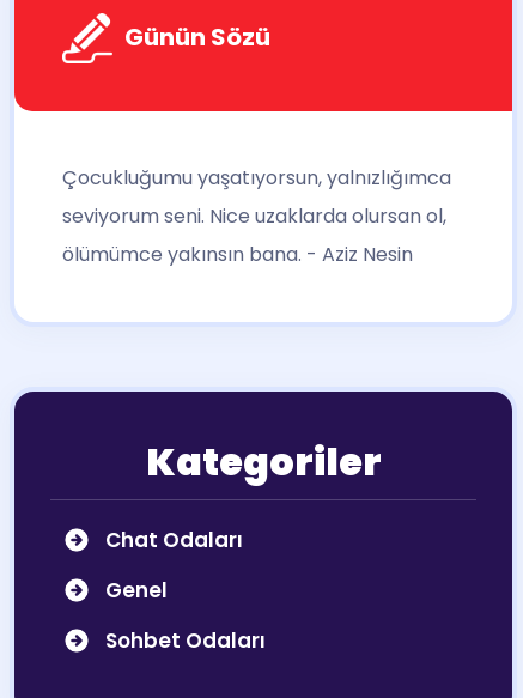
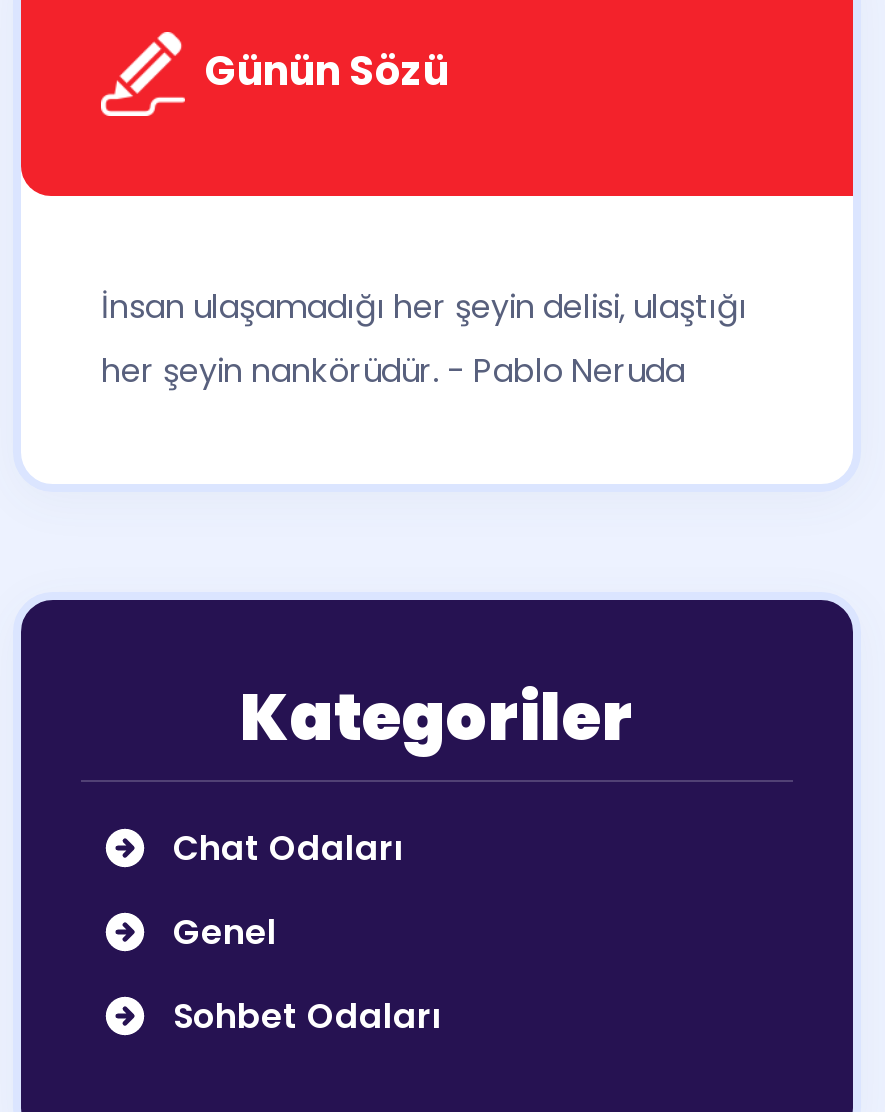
[62,164,451,269] Çocukluğumu yaşatıyorsun, yalnızlığımca | seviyorum seni. Nice uzaklarda olursan ol, | ölümümce yakınsın bana. - Aziz Nesin -> [101,285,747,395] İnsan ulaşamadığı her şeyin delisi, ulaştığı | her şeyin nankörüdür. - Pablo Neruda

